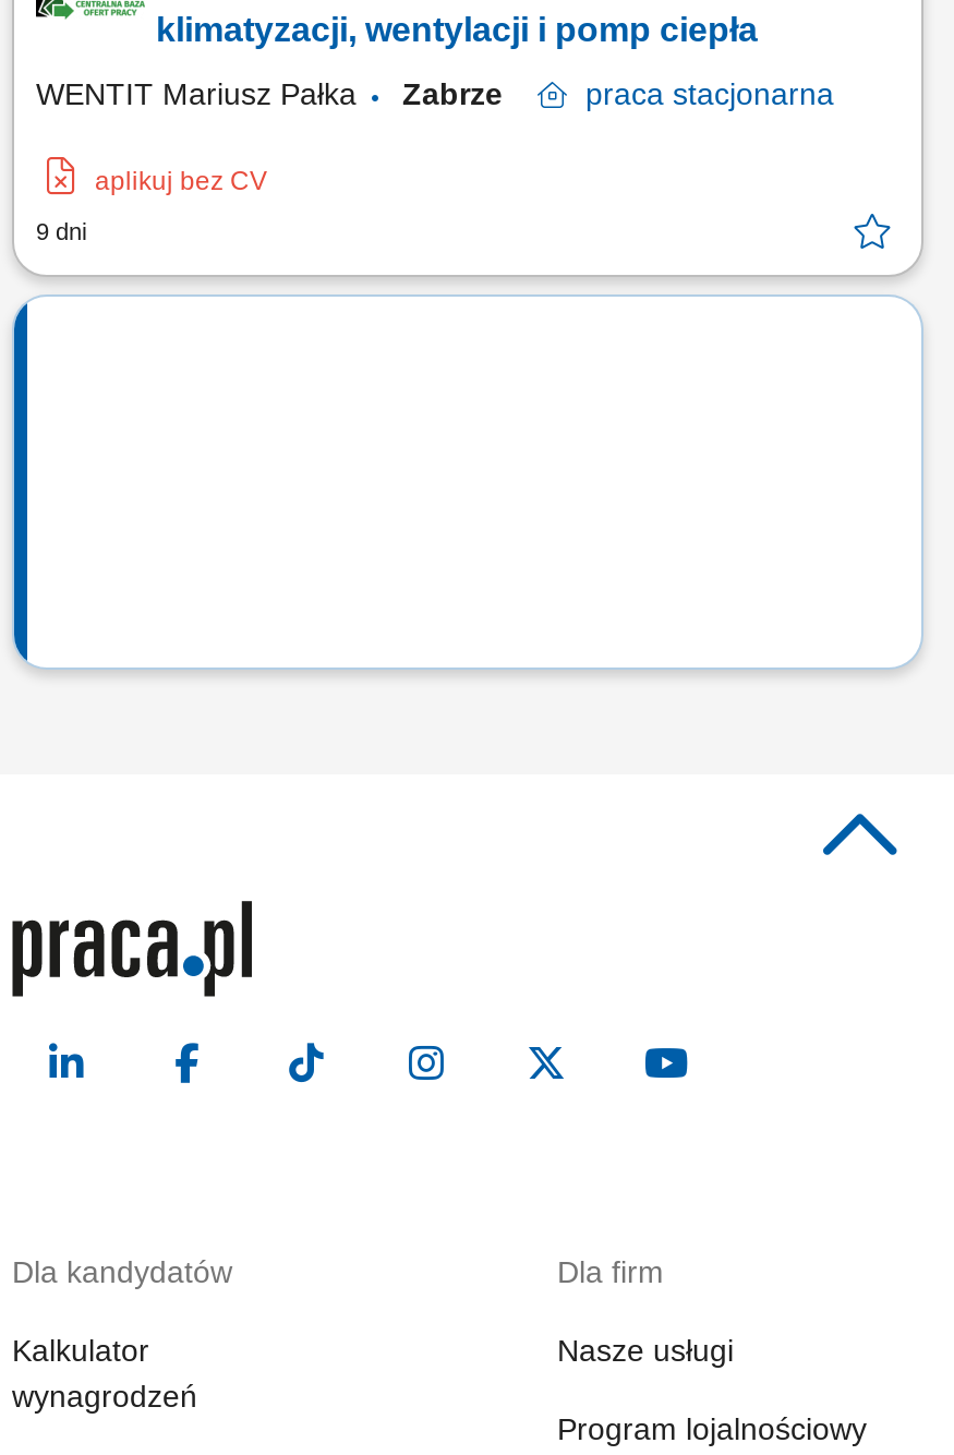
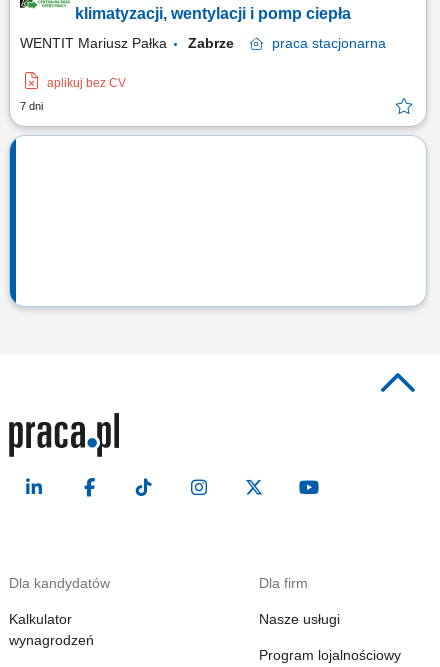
[36,218,86,244] 9 dni -> [20,100,43,112] 7 dni

